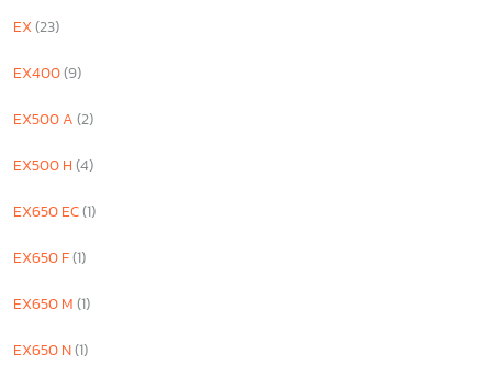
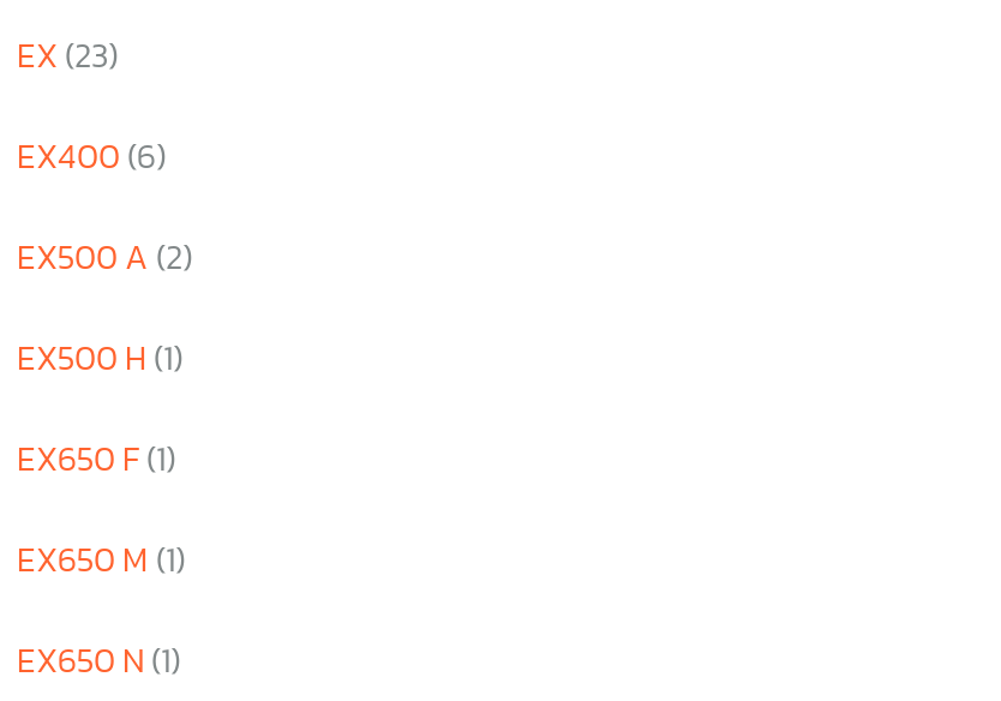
[13,61,81,84] EX400 (9) -> [17,133,166,184] EX400 (6)
[13,153,96,223] EX500 H (4) | EX650 EC (1) -> [17,335,182,385] EX500 H (1)

